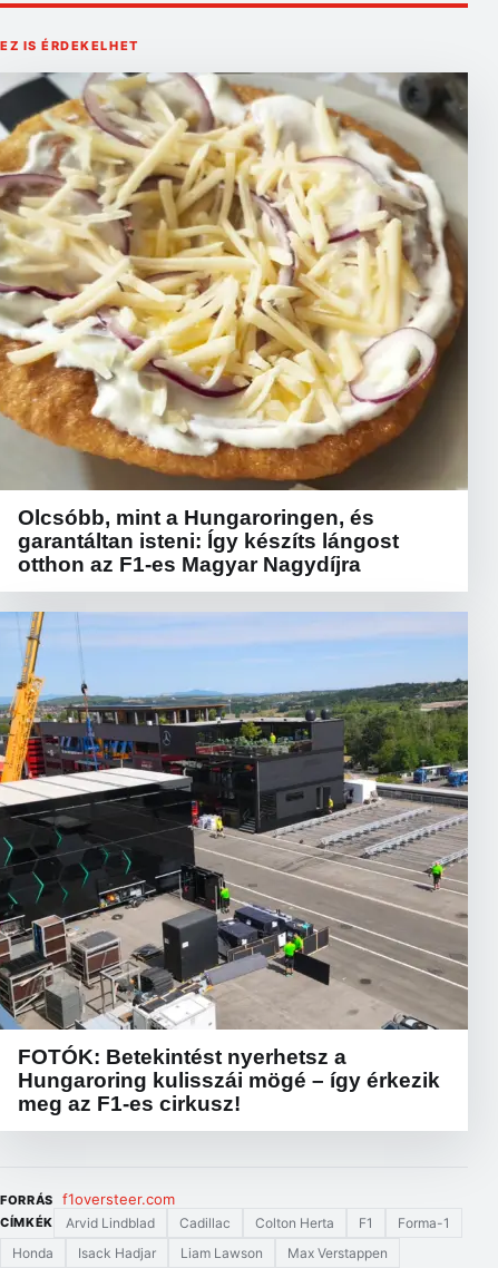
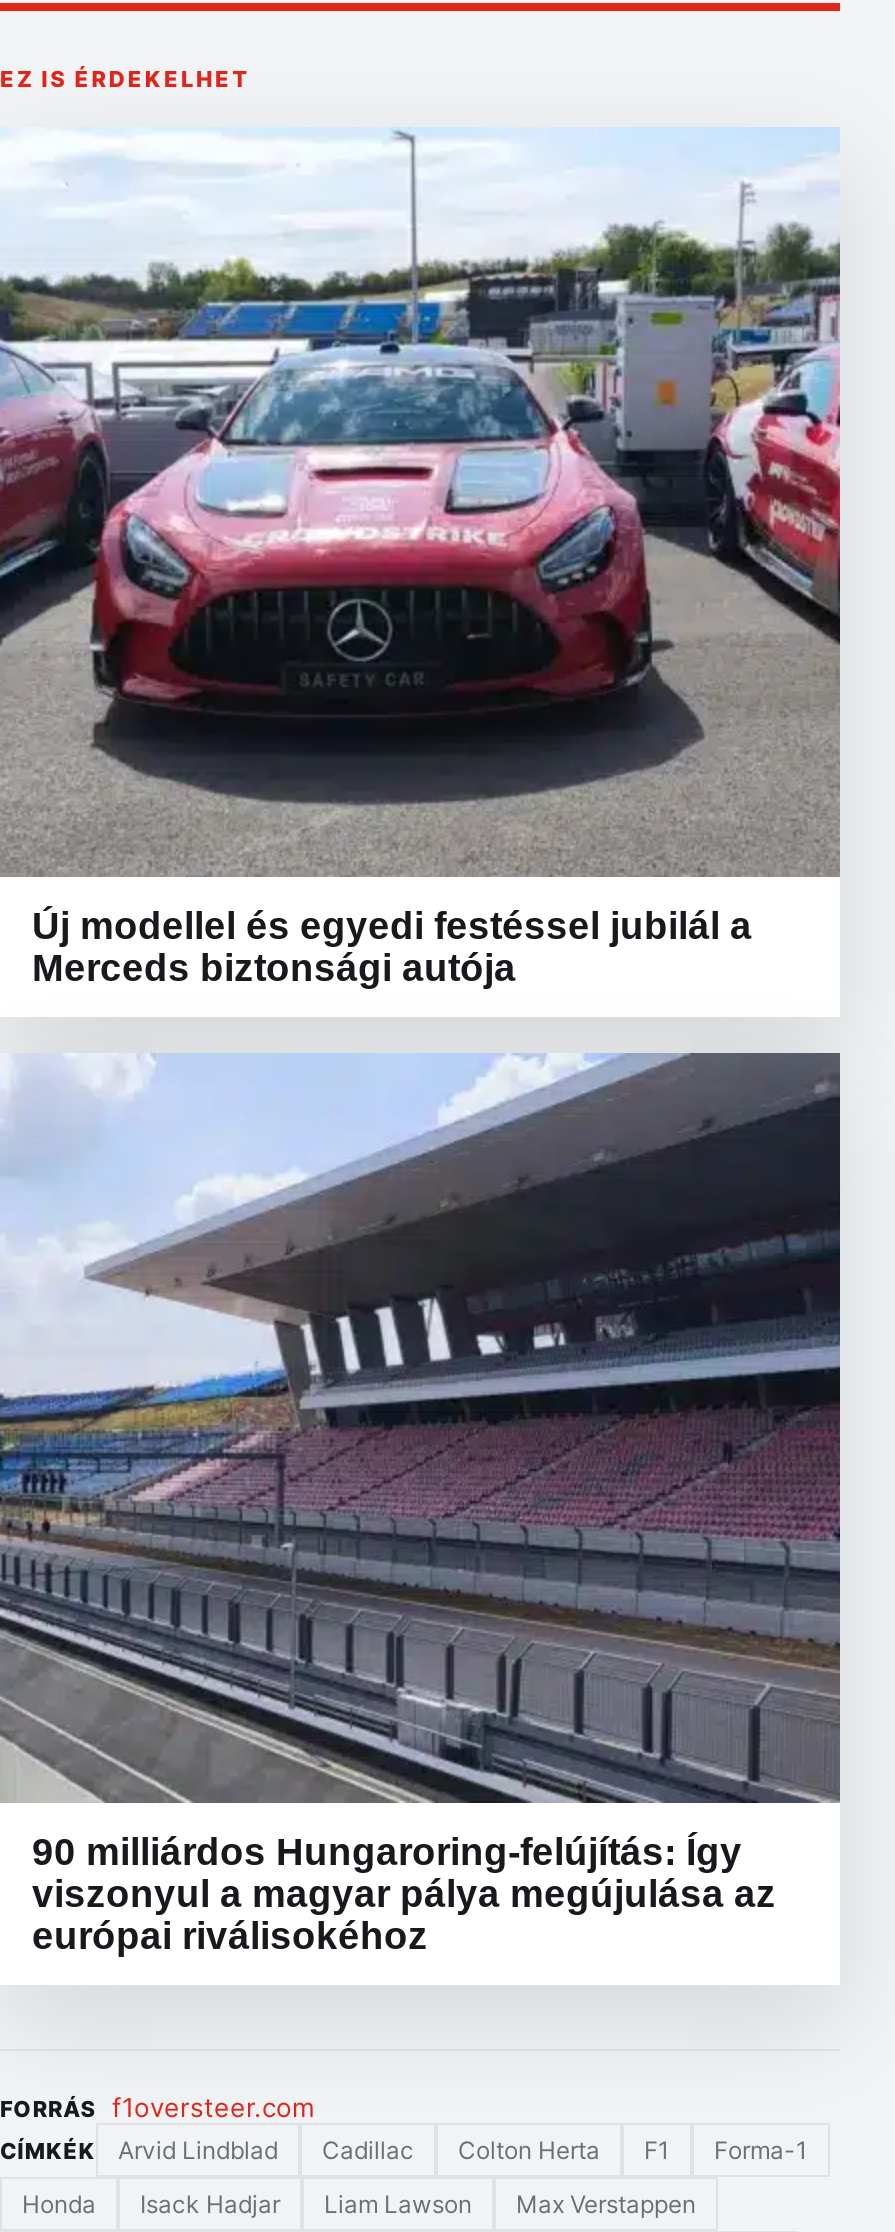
[3,71,469,576] [image] | Olcsóbb, mint a Hungaroringen, és | garantáltan isteni: Így készíts lángost | otthon az F1-es Magyar Nagydíjra -> [6,128,840,989] [image] | Új modellel és egyedi festéssel jubilál a | Merceds biztonsági autója
[3,611,468,1115] [image] | FOTÓK: Betekintést nyerhetsz a | Hungaroring kulisszái mögé – így érkezik | meg az F1-es cirkusz! -> [6,1052,842,1957] [image] | 90 milliárdos Hungaroring-felújítás: Így | viszonyul a magyar pálya megújulása az | európai riválisokéhoz

